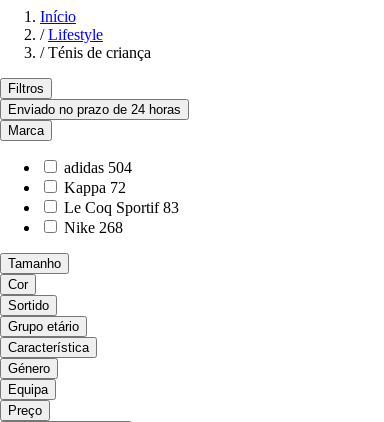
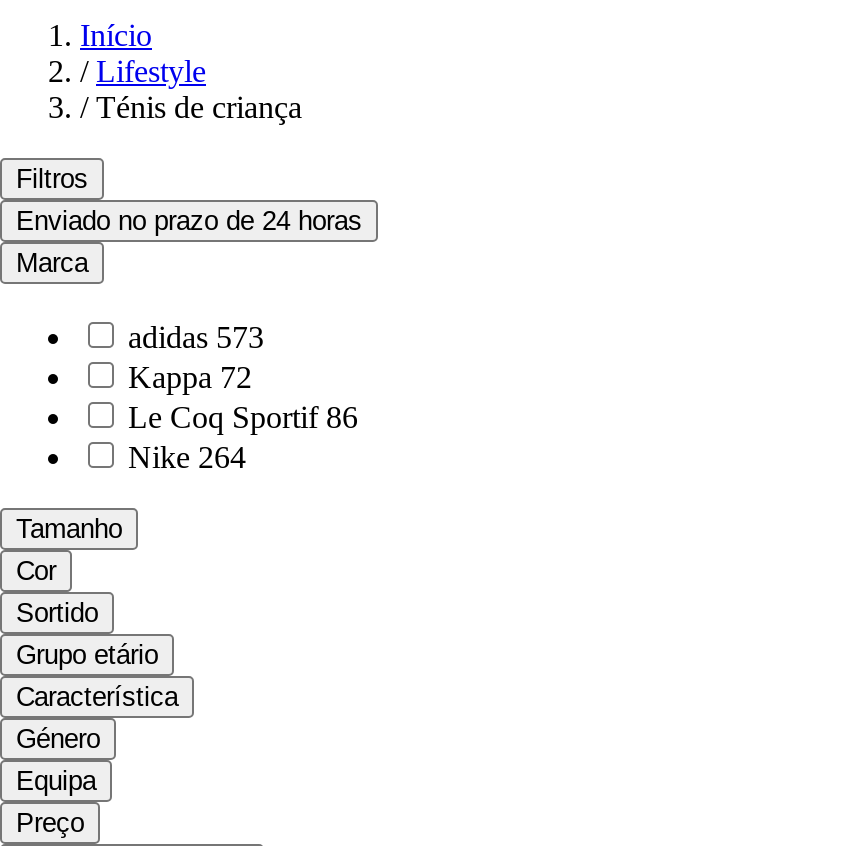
[64,159,132,176] adidas 504 -> [128,321,264,355] adidas 573
[64,199,179,216] Le Coq Sportif 83 -> [128,401,358,435] Le Coq Sportif 86
[64,219,123,236] Nike 268 -> [128,441,246,475] Nike 264

